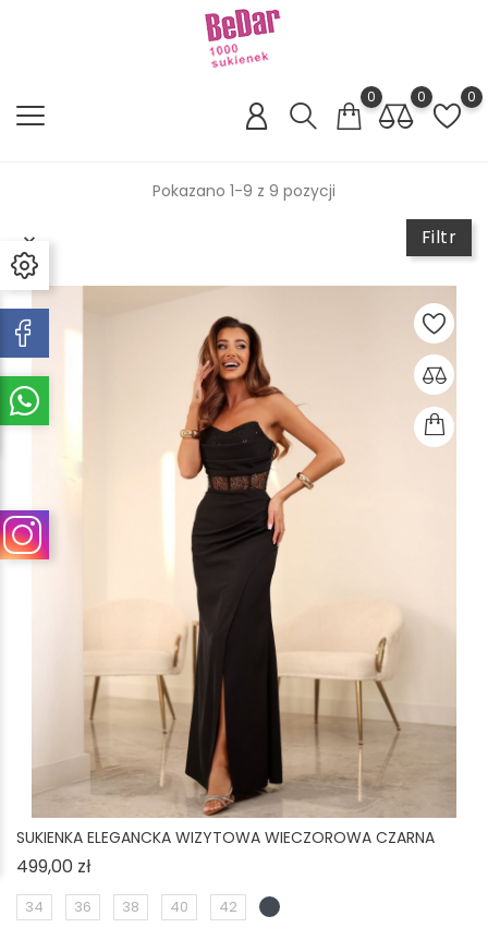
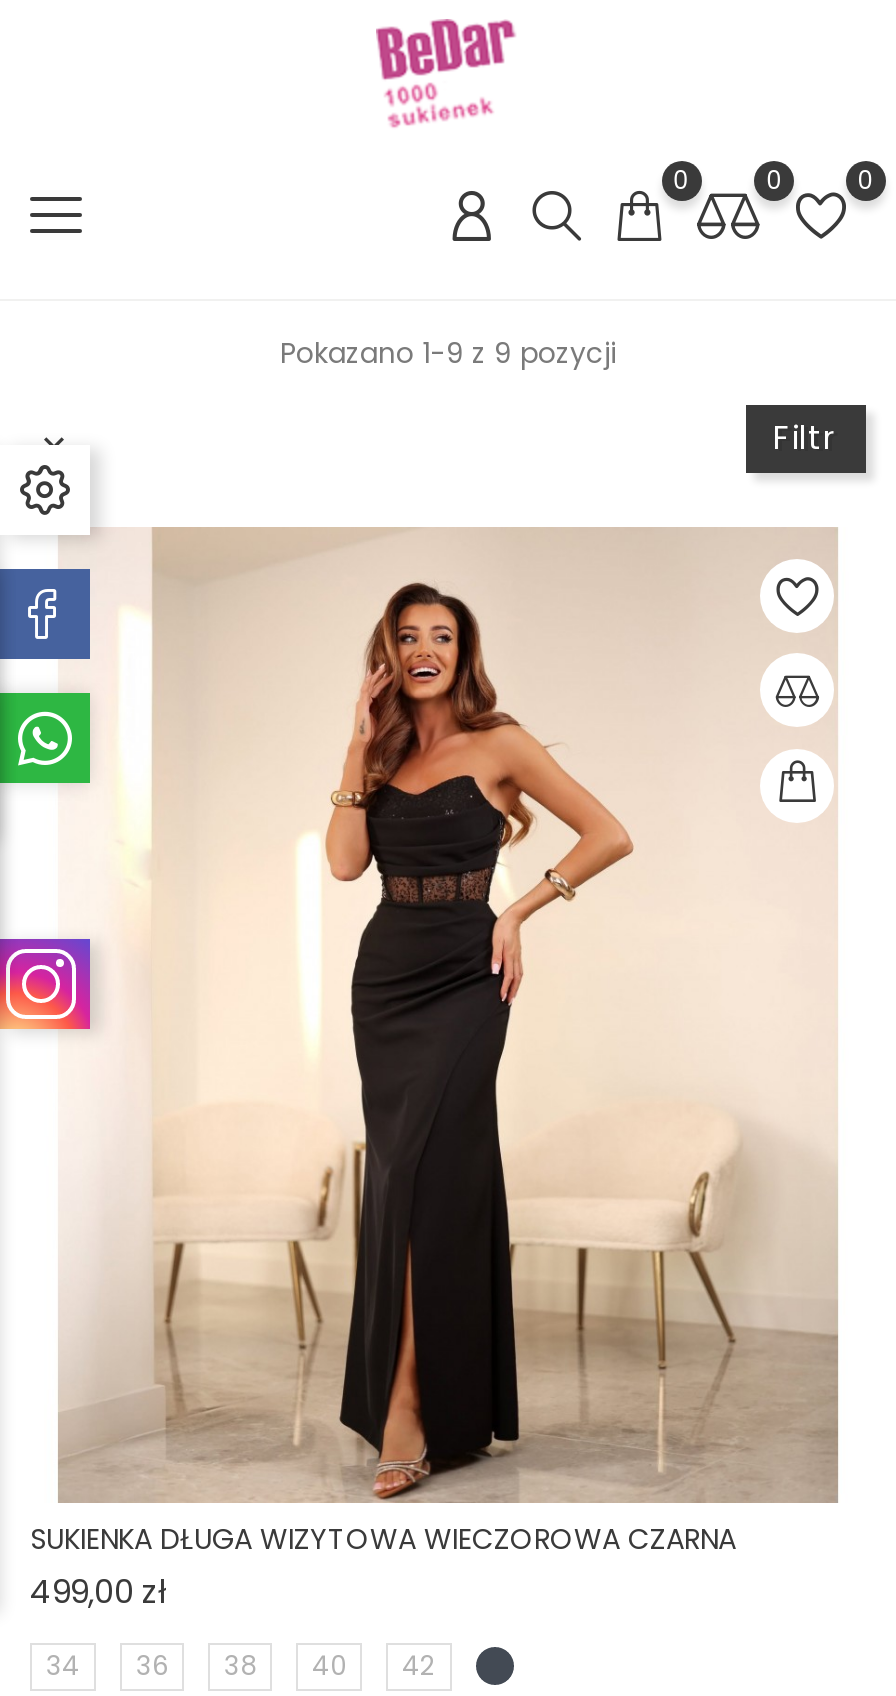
[16,826,435,848] SUKIENKA ELEGANCKA WIZYTOWA WIECZOROWA CZARNA -> [30,1518,736,1558] SUKIENKA DŁUGA WIZYTOWA WIECZOROWA CZARNA

